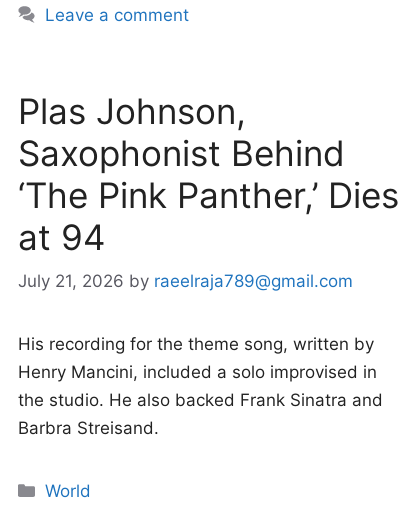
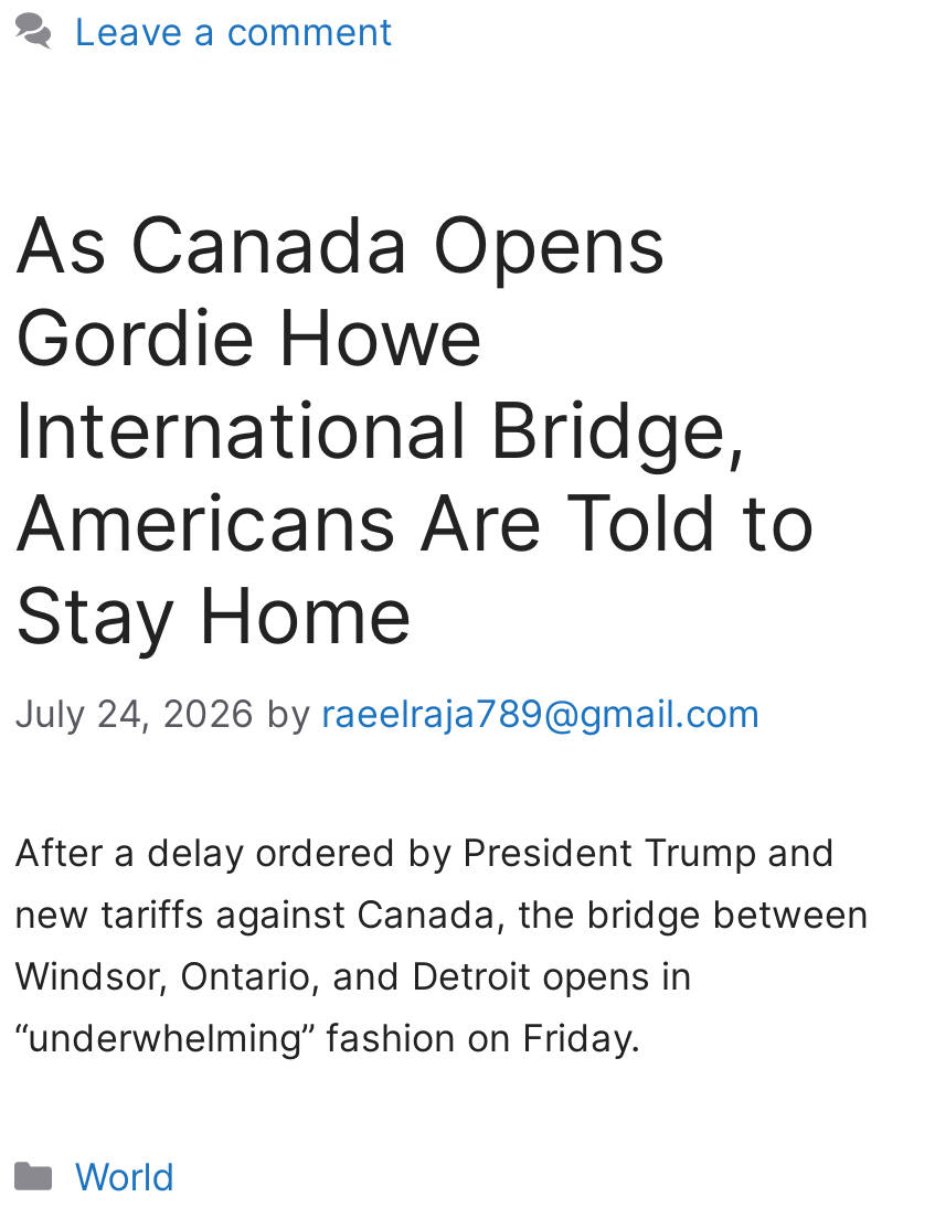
[18,89,399,291] Plas Johnson, | Saxophonist Behind | ‘The Pink Panther,’ Dies | at 94 | July 21, 2026 by raeelraja789@gmail.com -> [14,197,816,735] As Canada Opens | Gordie Howe | International Bridge, | Americans Are Told to | Stay Home | July 24, 2026 by raeelraja789@gmail.com
[18,334,383,438] His recording for the theme song, written by | Henry Mancini, included a solo improvised in | the studio. He also backed Frank Sinatra and | Barbra Streisand. -> [14,830,869,1059] After a delay ordered by President Trump and | new tariffs against Canada, the bridge between | Windsor, Ontario, and Detroit opens in | “underwhelming” fashion on Friday.

